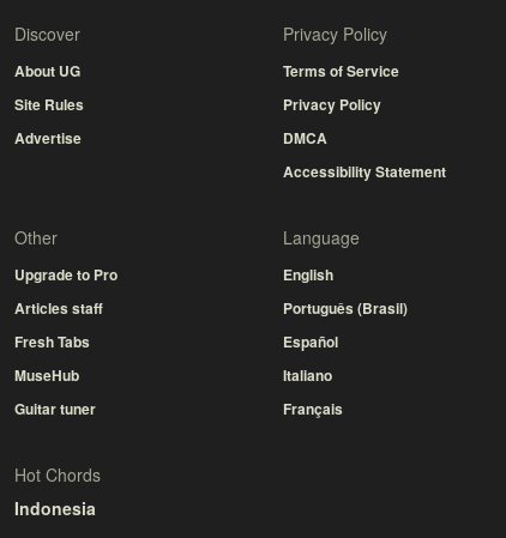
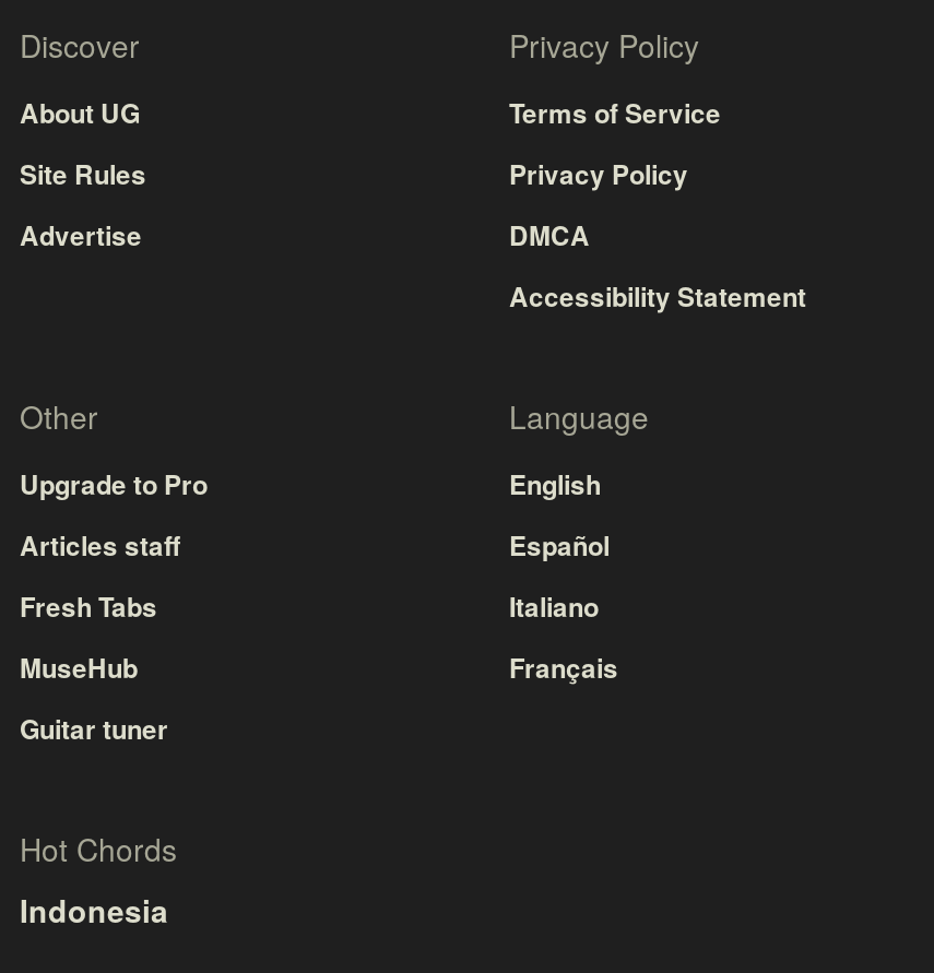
[283,297,408,319] Português (Brasil) -> none
moved [283,331,343,420] -> [509,526,618,687]: Español | Italiano | Français

